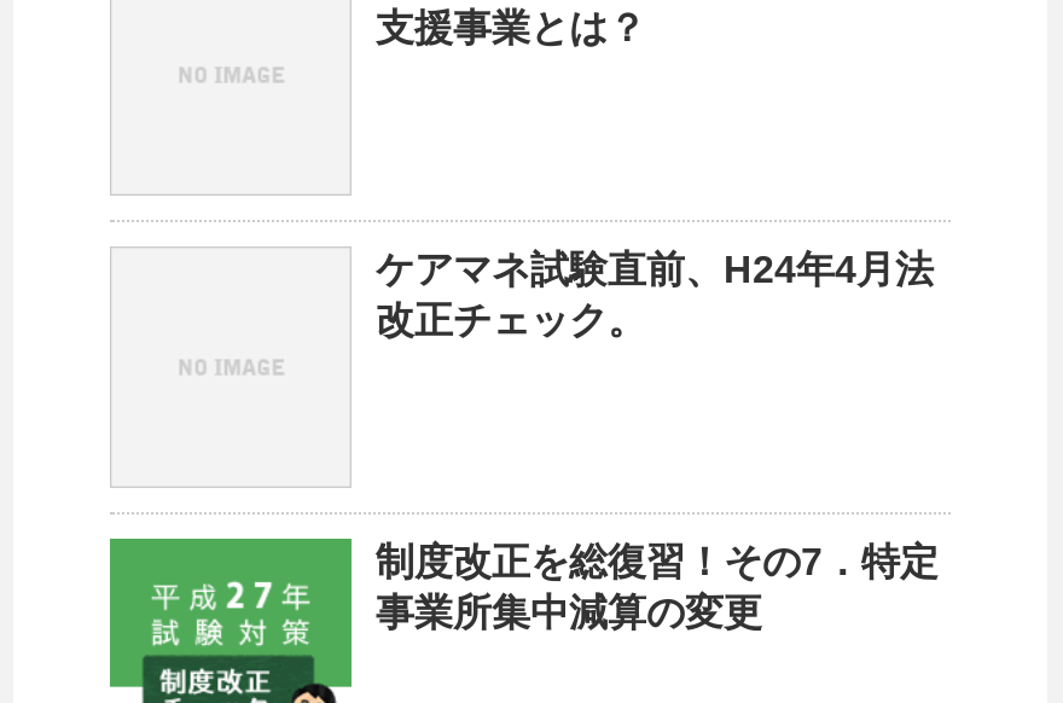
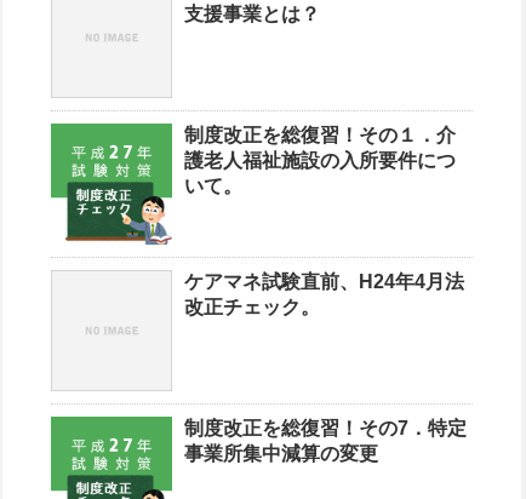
none -> [50,122,456,246] [image] | 制度改正を総復習！その１．介 | 護老人福祉施設の入所要件につ | いて。

